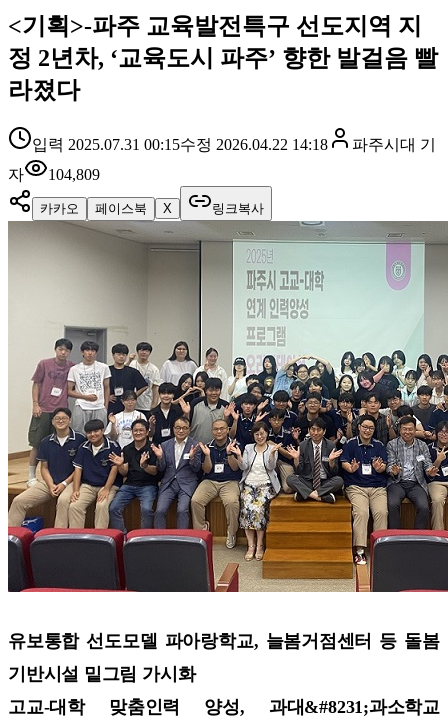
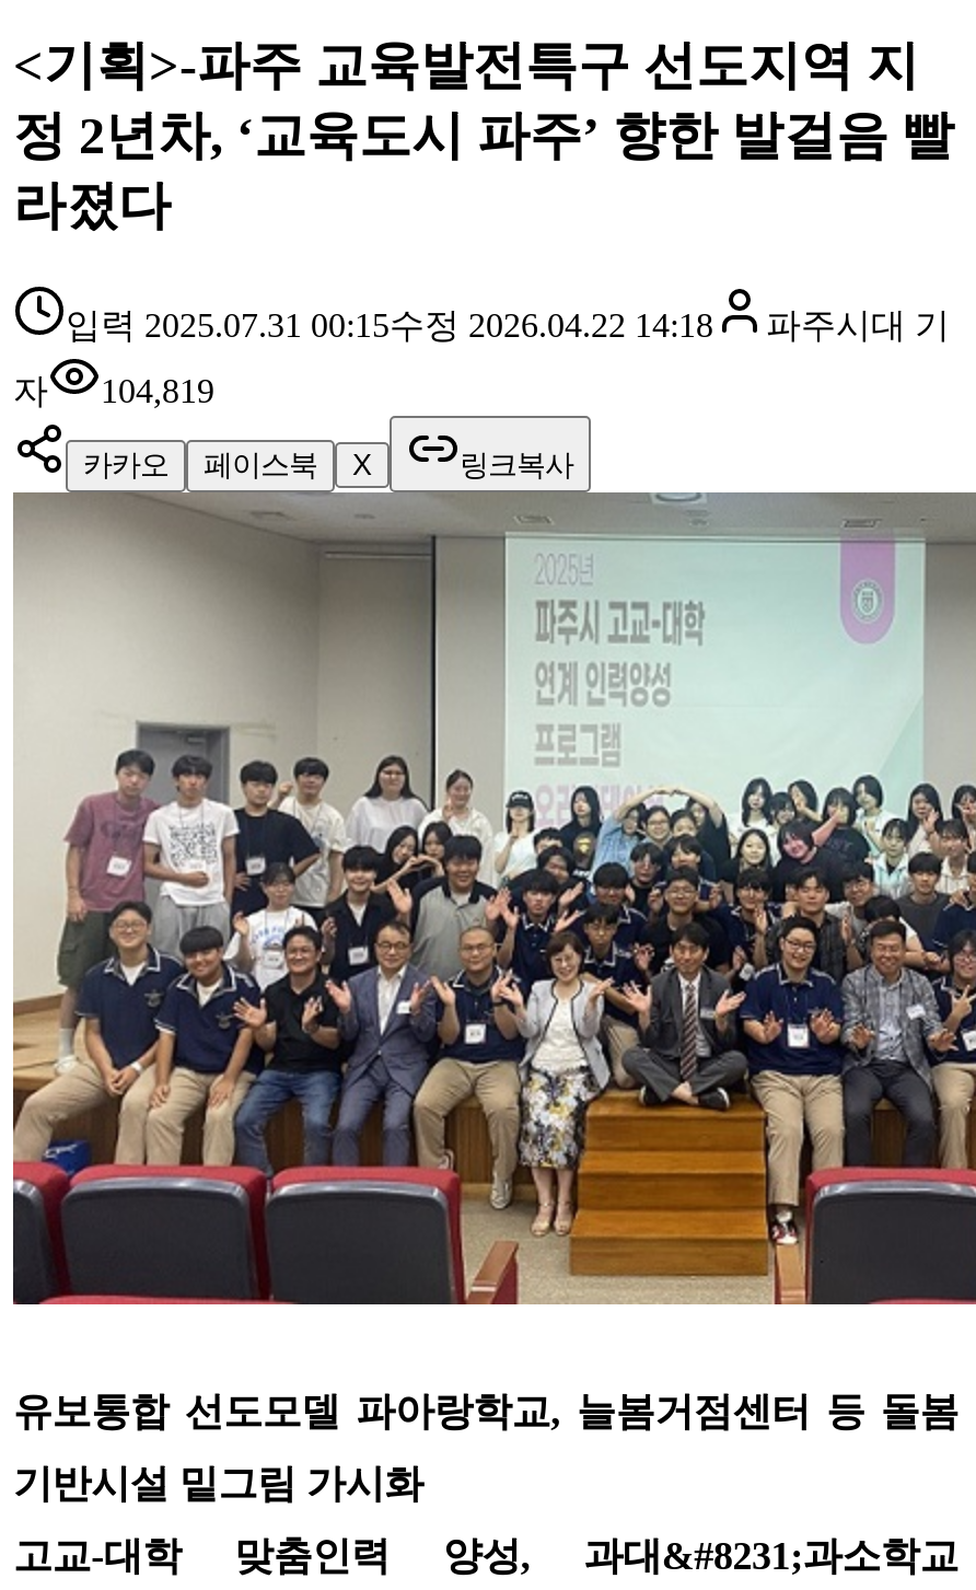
[8,166,100,183] 자 104,809 -> [13,372,214,409] 자 104,819

